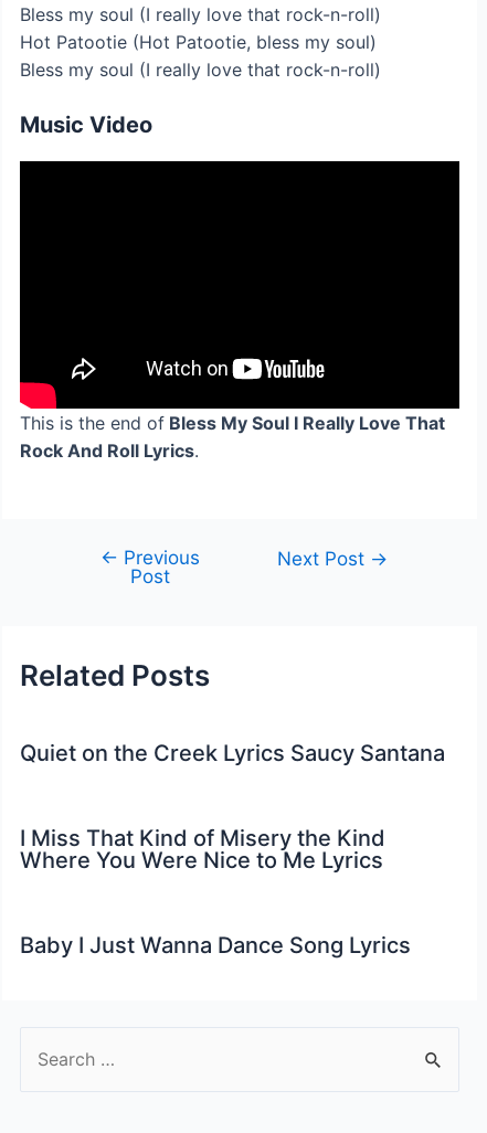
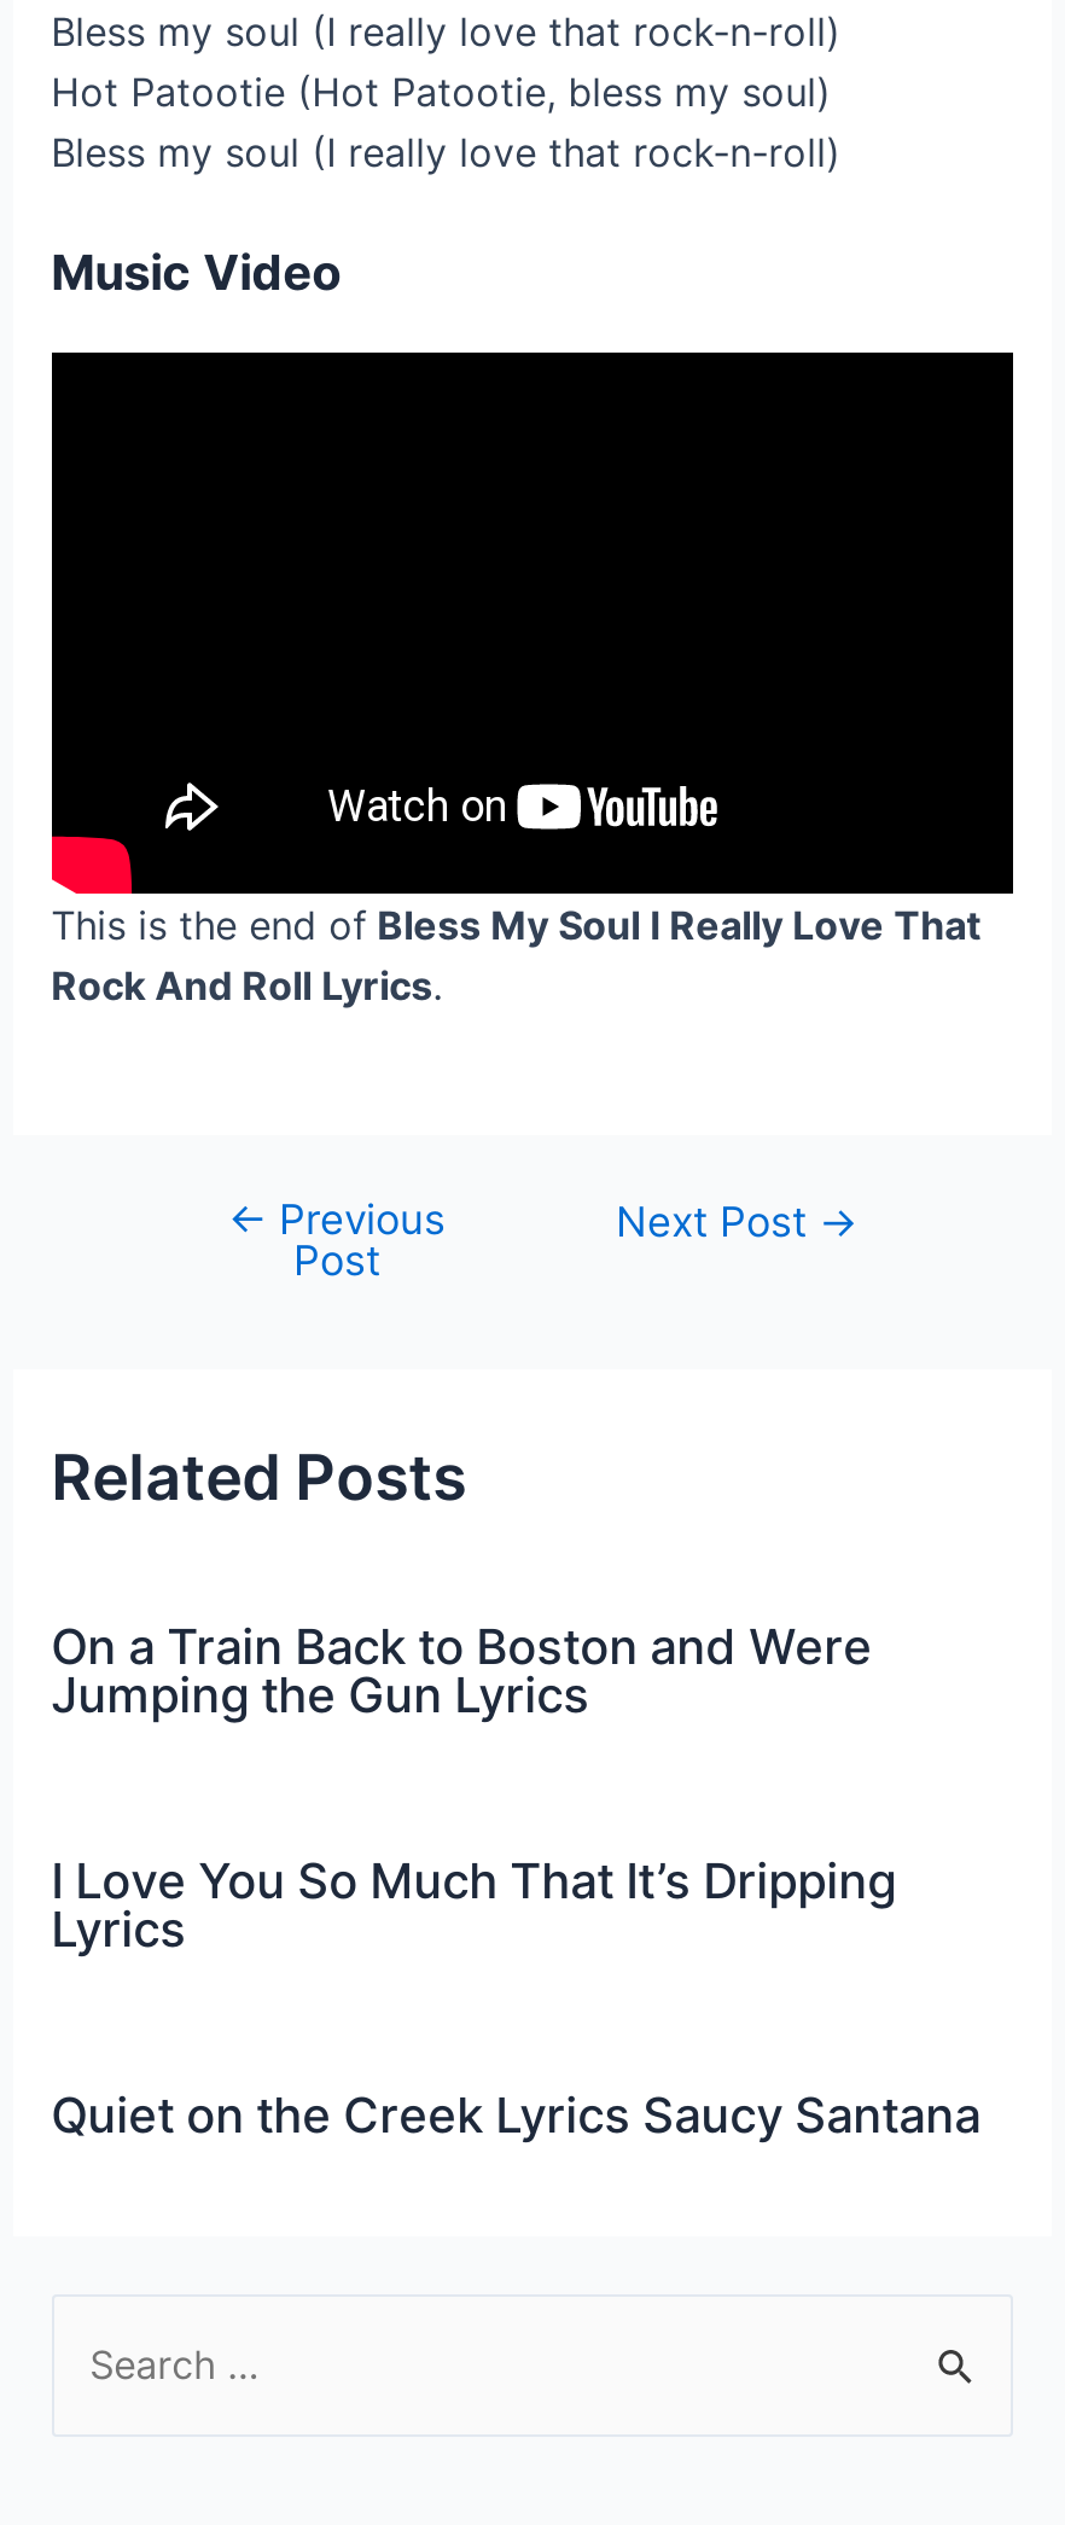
none -> [51,1619,896,1959] On a Train Back to Boston and Were | Jumping the Gun Lyrics | I Love You So Much That It’s Dripping | Lyrics
moved [19,740,445,767] -> [51,2087,981,2145]: Quiet on the Creek Lyrics Saucy Santana
[19,825,410,959] I Miss That Kind of Misery the Kind | Where You Were Nice to Me Lyrics | Baby I Just Wanna Dance Song Lyrics -> none

